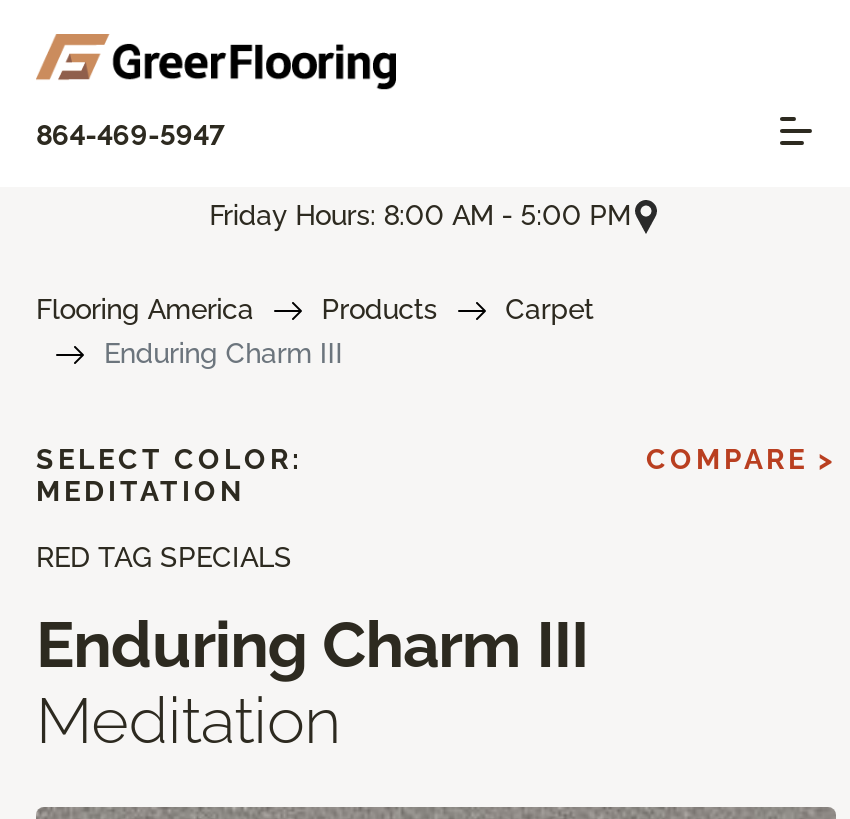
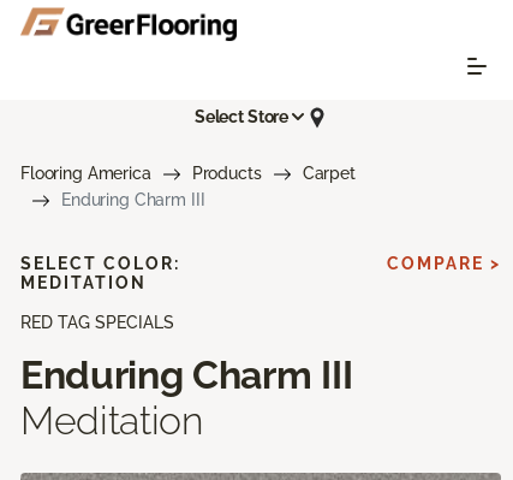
[36,119,631,231] 864-469-5947 | Friday Hours: 8:00 AM - 5:00 PM -> [194,107,289,126] Select Store

